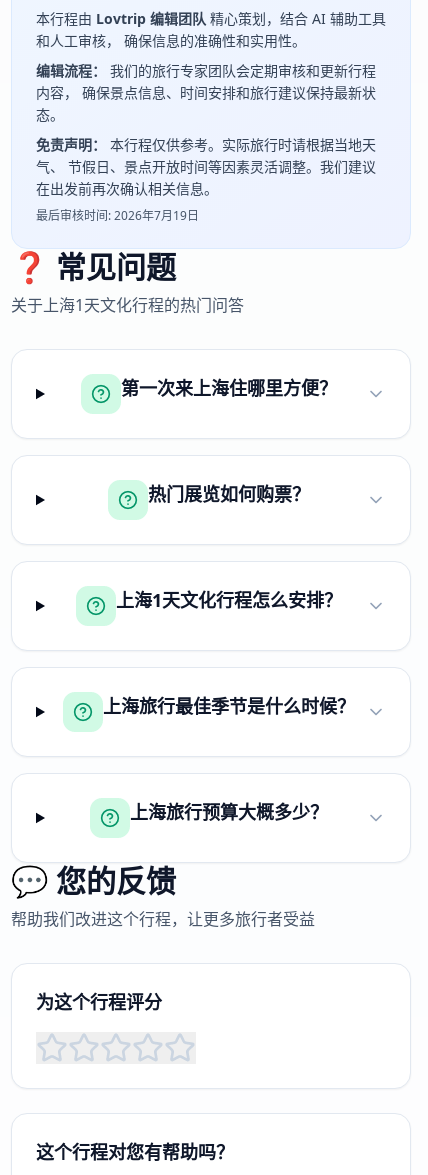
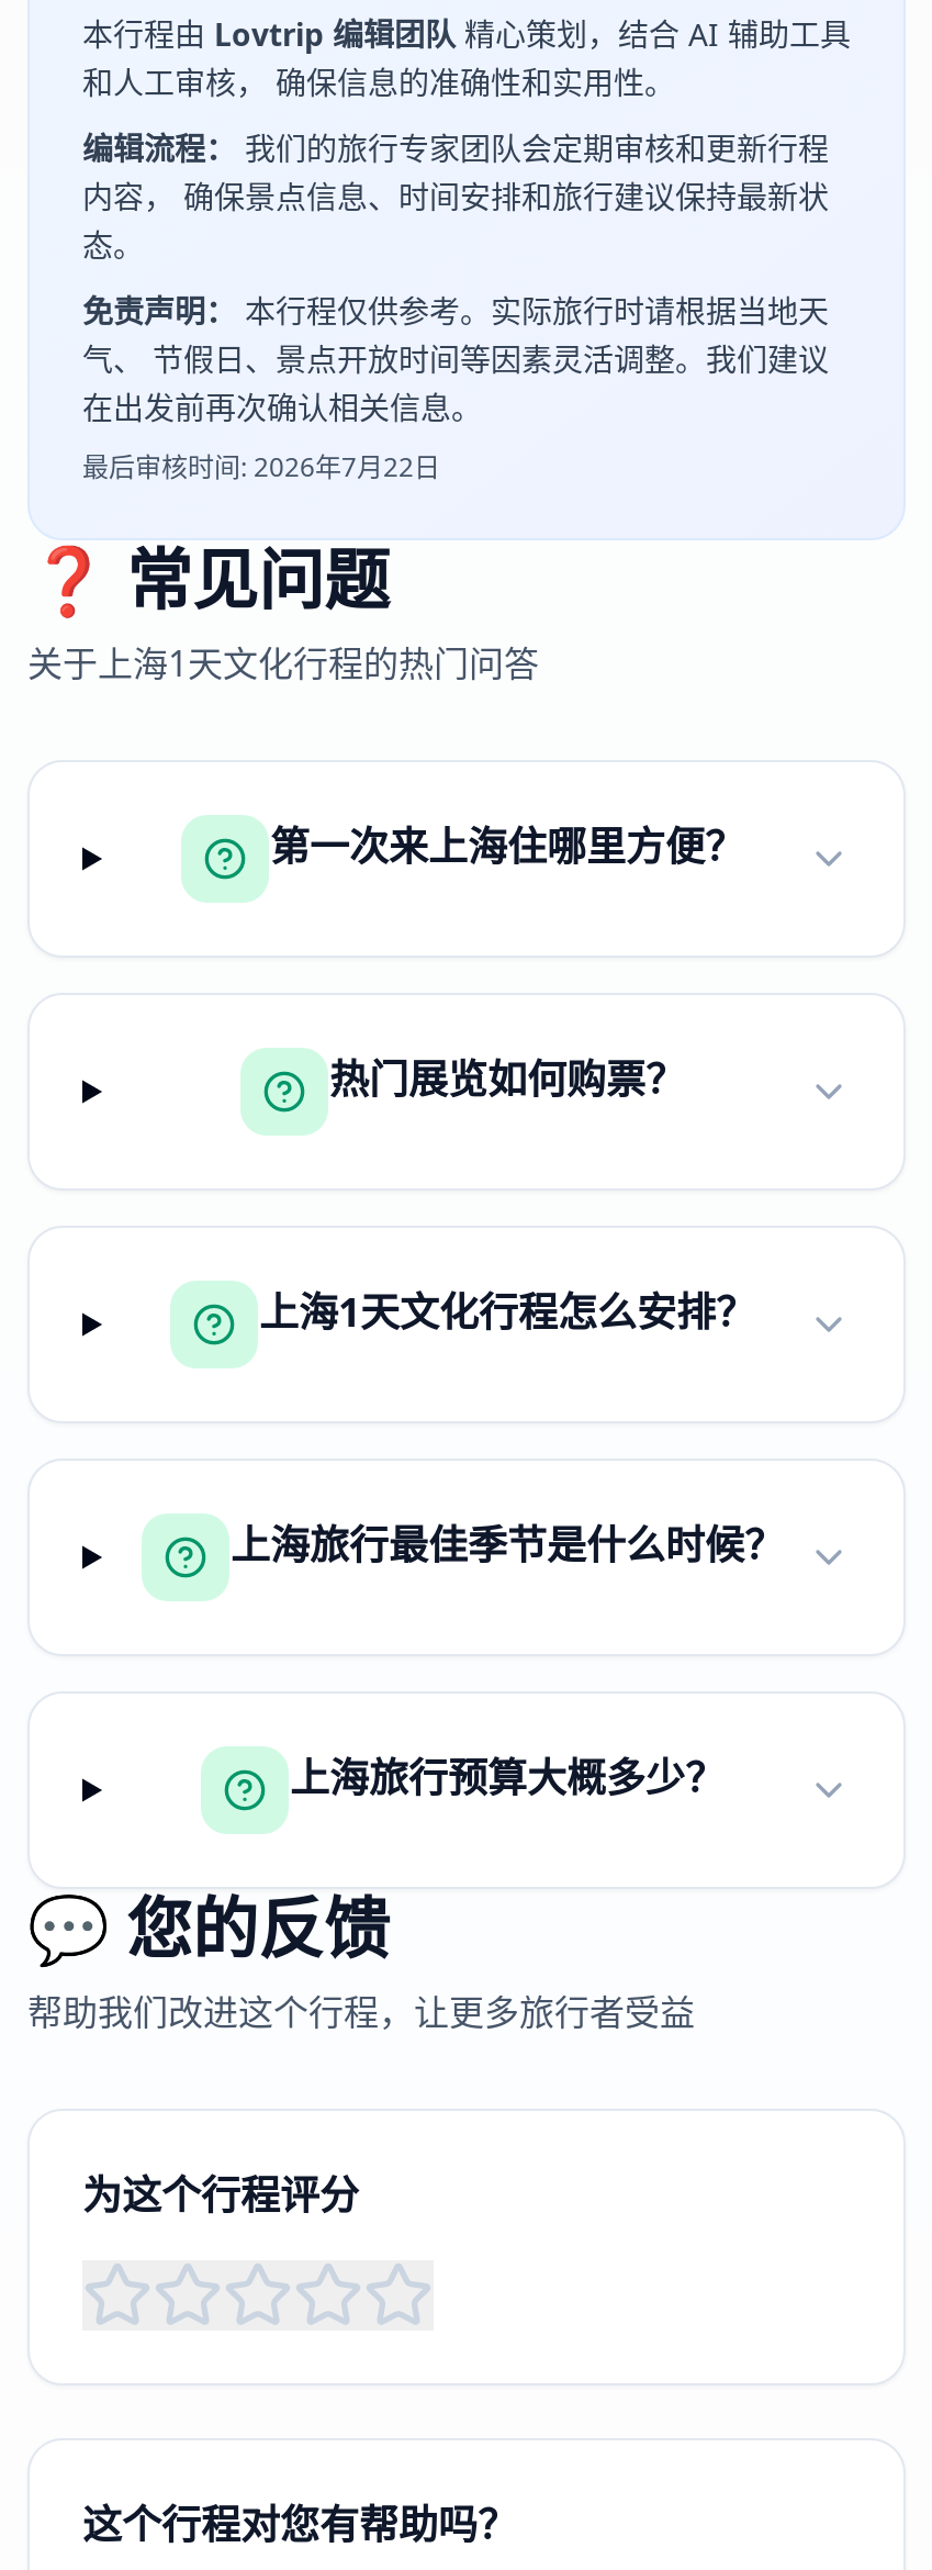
[36,207,199,224] 最后审核时间: 2026年7月19日 -> [82,448,440,485] 最后审核时间: 2026年7月22日

